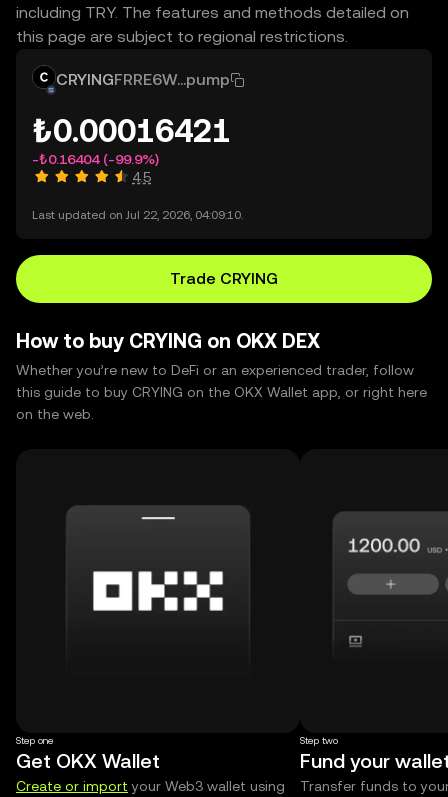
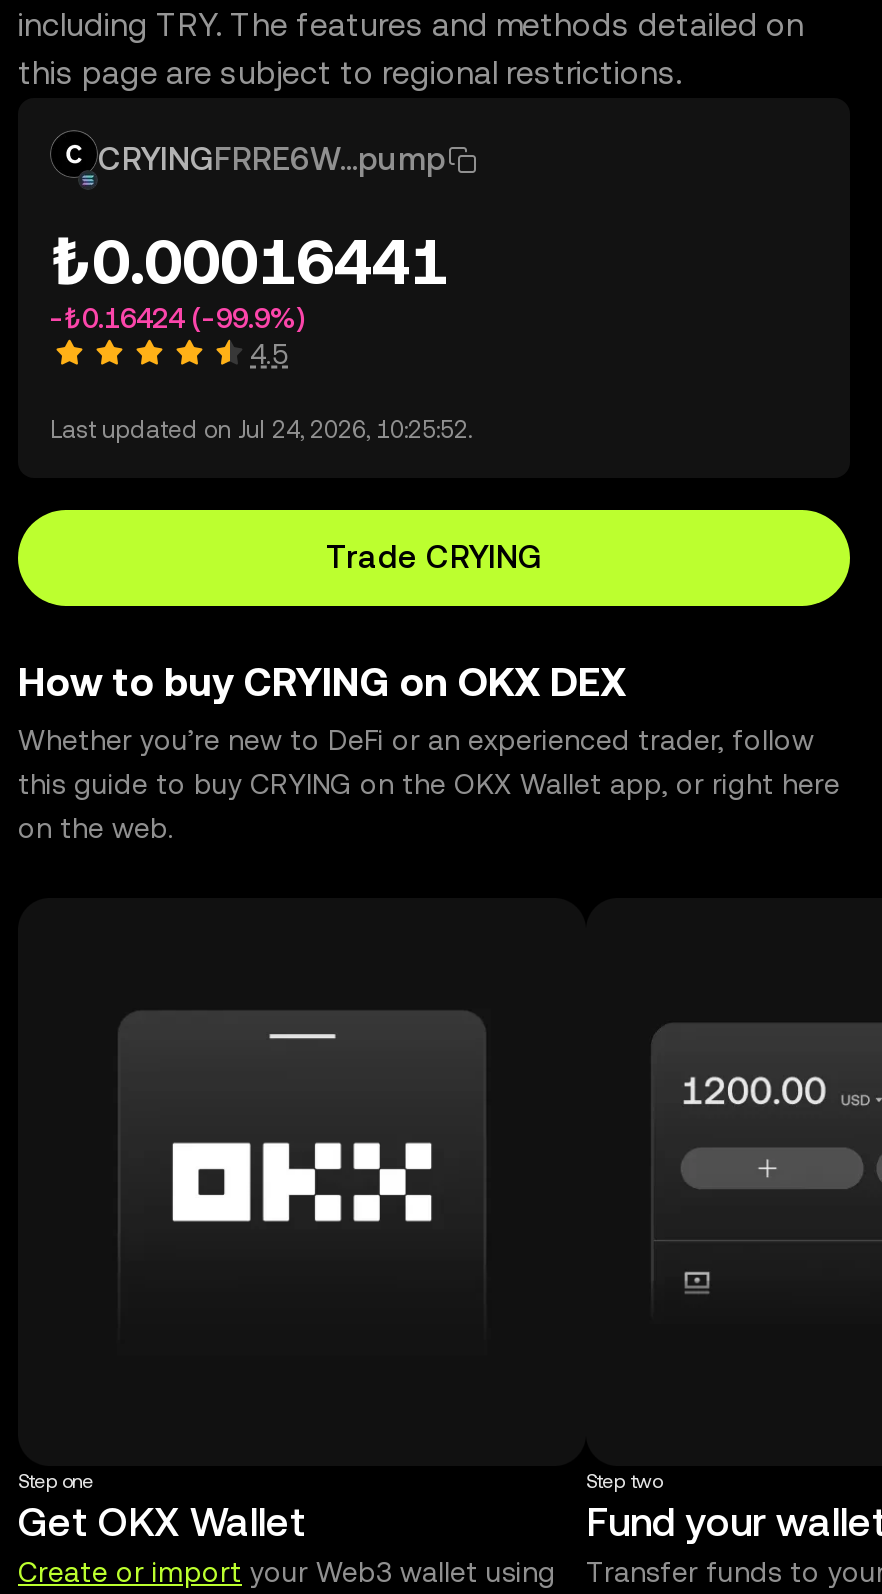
[32,112,231,149] ₺0.00016421 -> [50,224,448,298] ₺0.00016441
[32,151,159,167] -₺0.16404 (-99.9%) -> [50,302,304,334] -₺0.16424 (-99.9%)
[32,208,243,222] Last updated on Jul 22, 2026, 04:09:10. -> [50,416,472,444] Last updated on Jul 24, 2026, 10:25:52.

